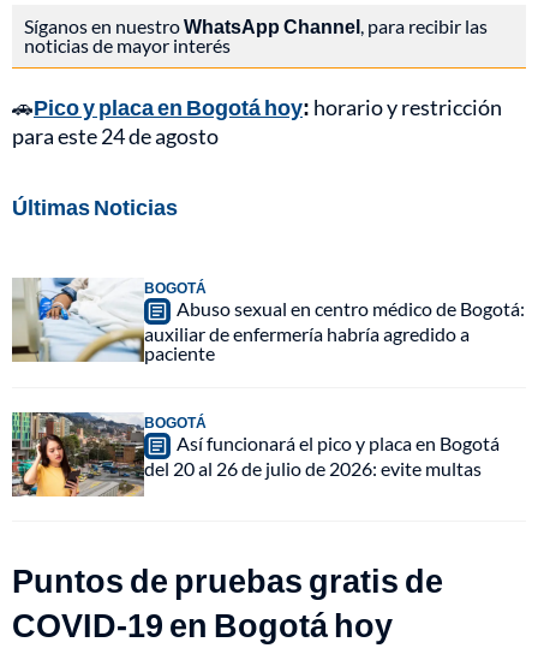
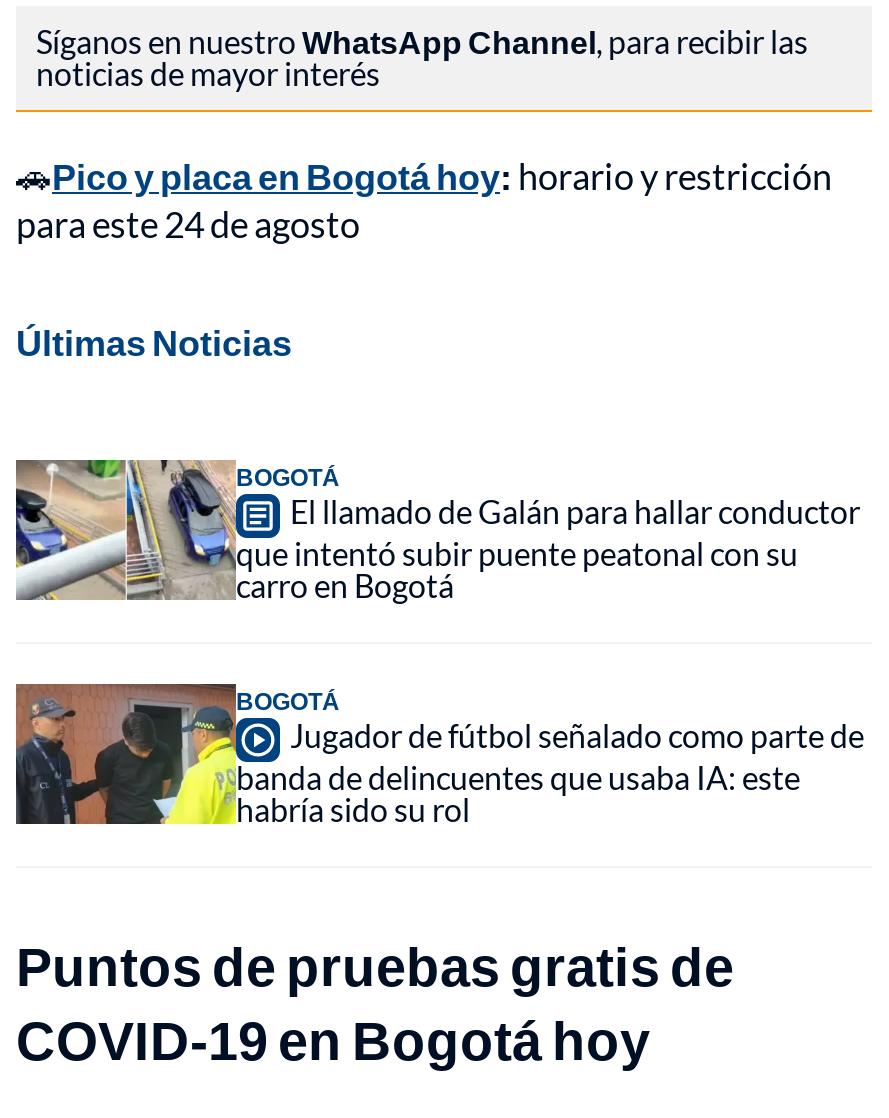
[11,276,525,364] [image] | Abuso sexual en centro médico de Bogotá: | auxiliar de enfermería habría agredido a | paciente -> [14,458,860,604] [image] | El llamado de Galán para hallar conductor | que intentó subir puente peatonal con su | carro en Bogotá
[11,411,500,498] [image] | Así funcionará el pico y placa en Bogotá | del 20 al 26 de julio de 2026: evite multas -> [14,682,864,828] [image] | Jugador de fútbol señalado como parte de | banda de delincuentes que usaba IA: este | habría sido su rol

